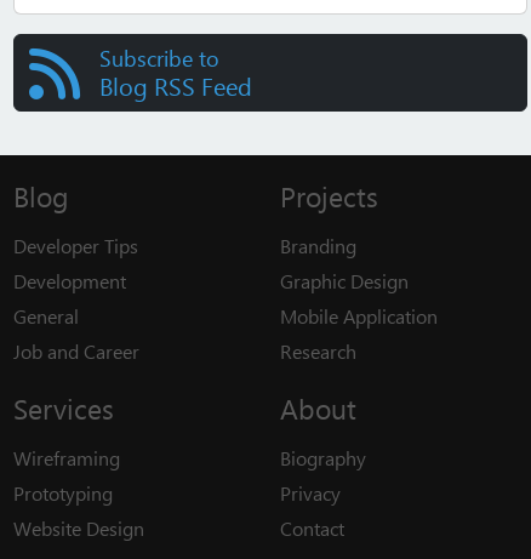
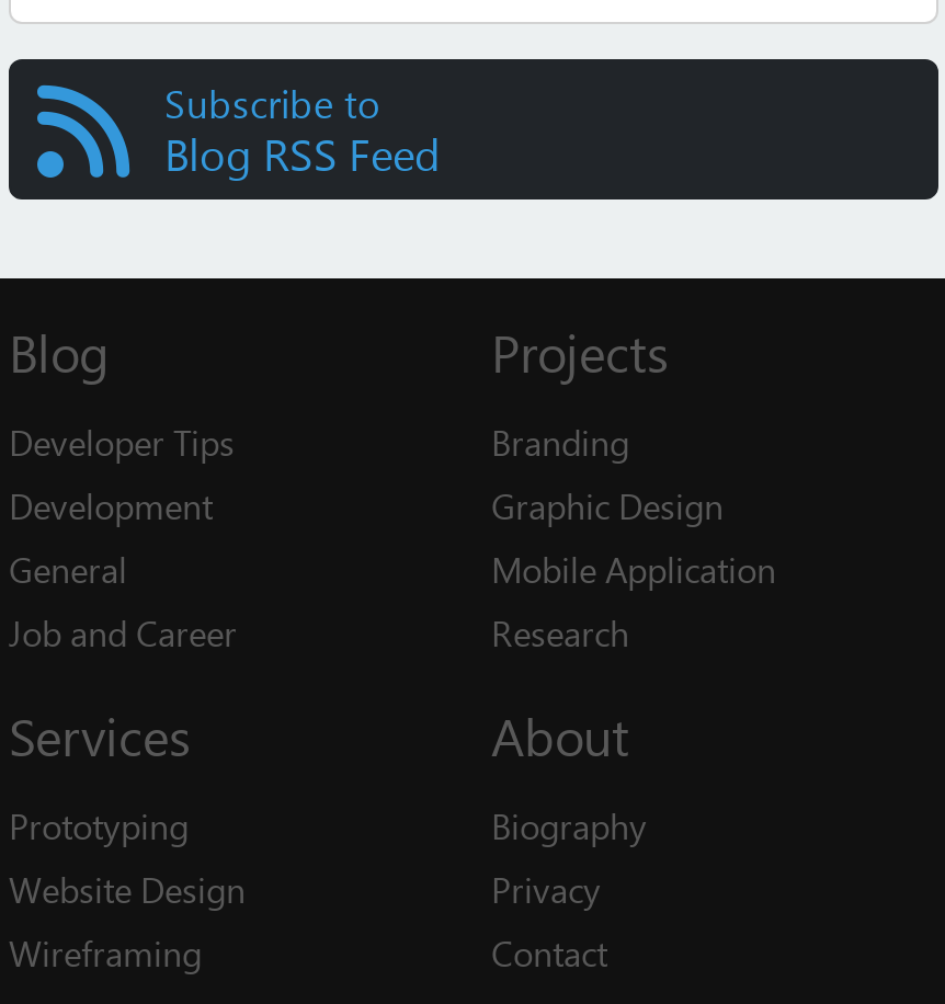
moved [13,445,120,470] -> [9,929,202,976]: Wireframing
moved [13,480,144,541] -> [9,802,246,912]: Prototyping | Website Design

